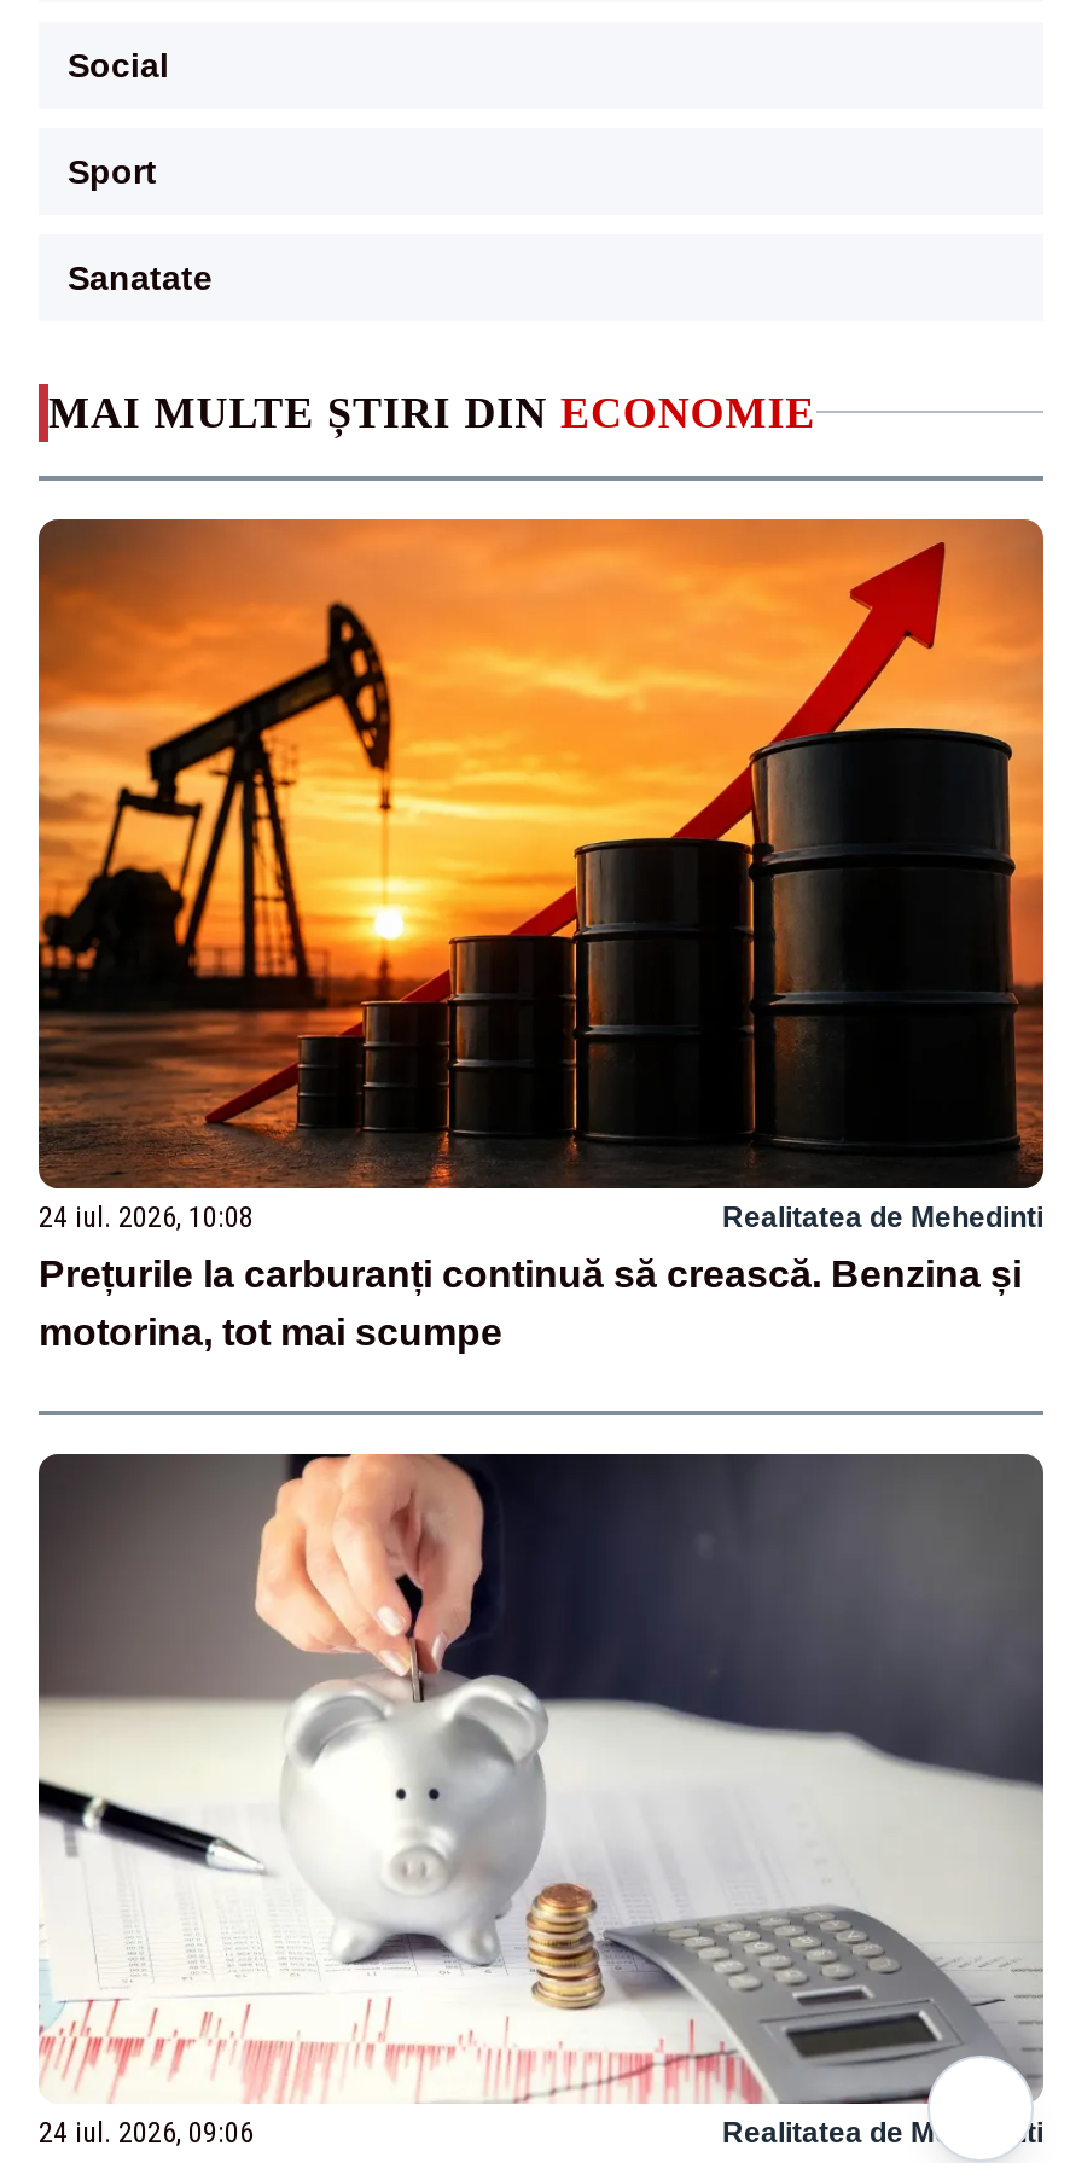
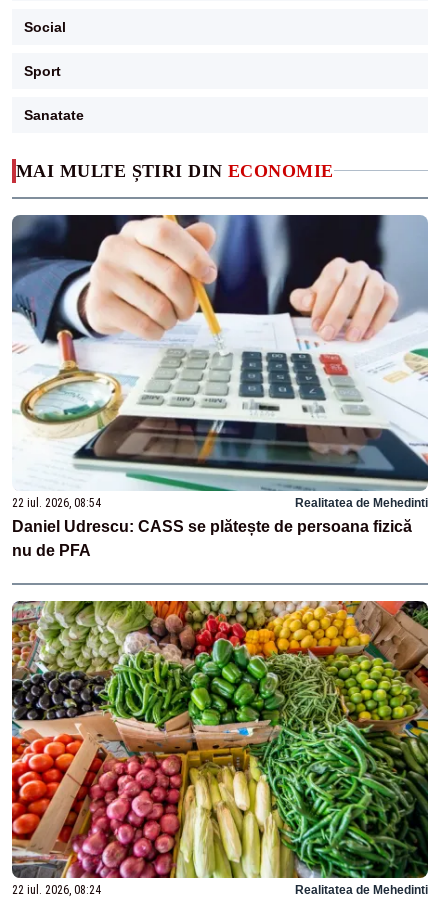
[36,517,1046,1235] [image] | 24 iul. 2026, 10:08 -> [11,214,429,510] [image] | 22 iul. 2026, 08:54
[39,1254,1022,1353] Prețurile la carburanți continuă să crească. Benzina și | motorina, tot mai scumpe -> [12,518,412,559] Daniel Udrescu: CASS se plătește de persoana fizică | nu de PFA
[36,1452,1043,2151] [image] | 24 iul. 2026, 09:06 -> [11,600,429,897] [image] | 22 iul. 2026, 08:24

